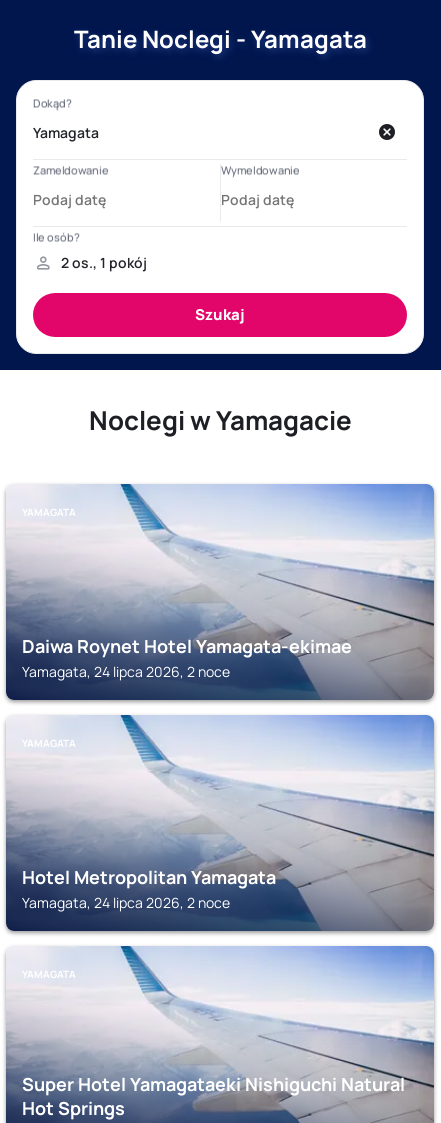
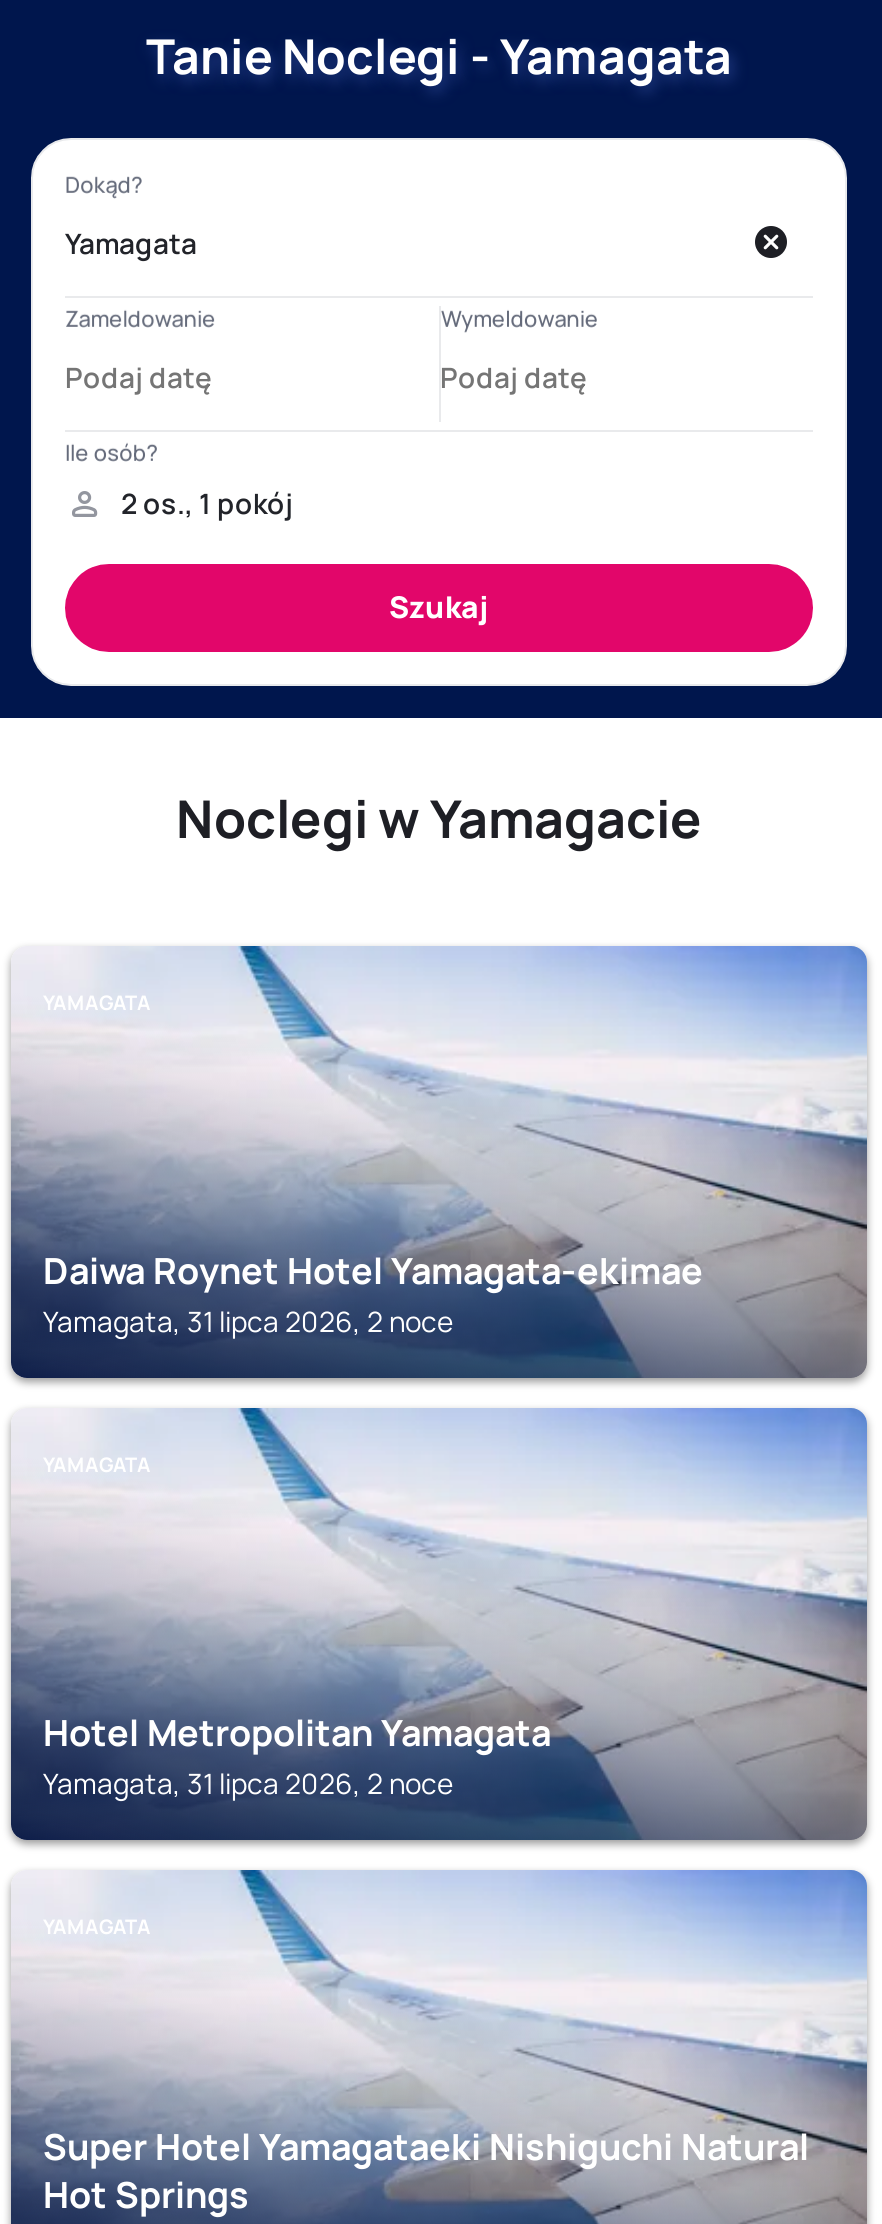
[22,662,230,681] Yamagata, 24 lipca 2026, 2 noce -> [43,1302,453,1340] Yamagata, 31 lipca 2026, 2 noce
[22,893,230,912] Yamagata, 24 lipca 2026, 2 noce -> [43,1764,453,1802] Yamagata, 31 lipca 2026, 2 noce

